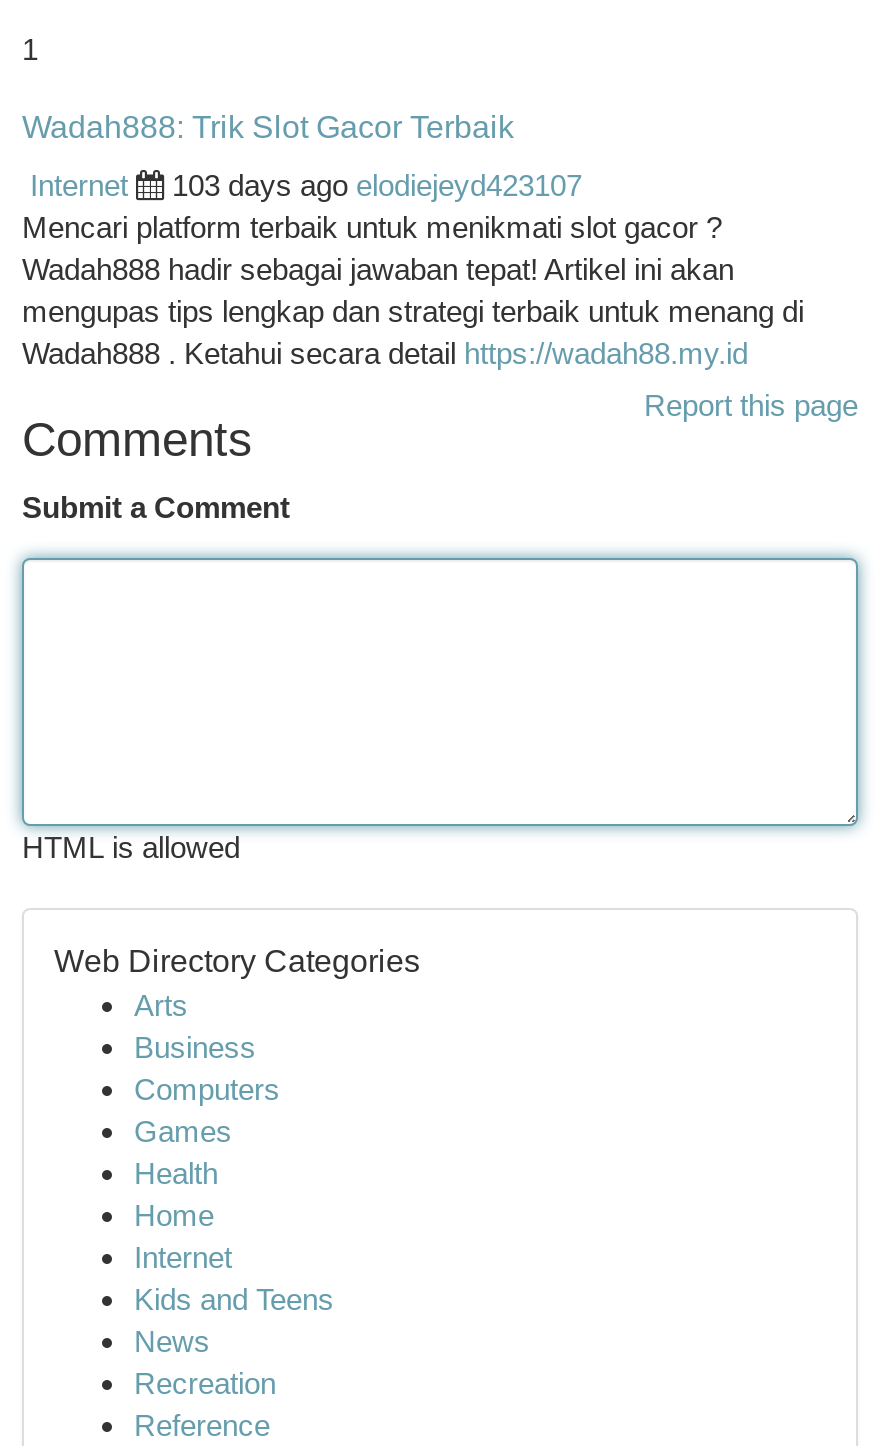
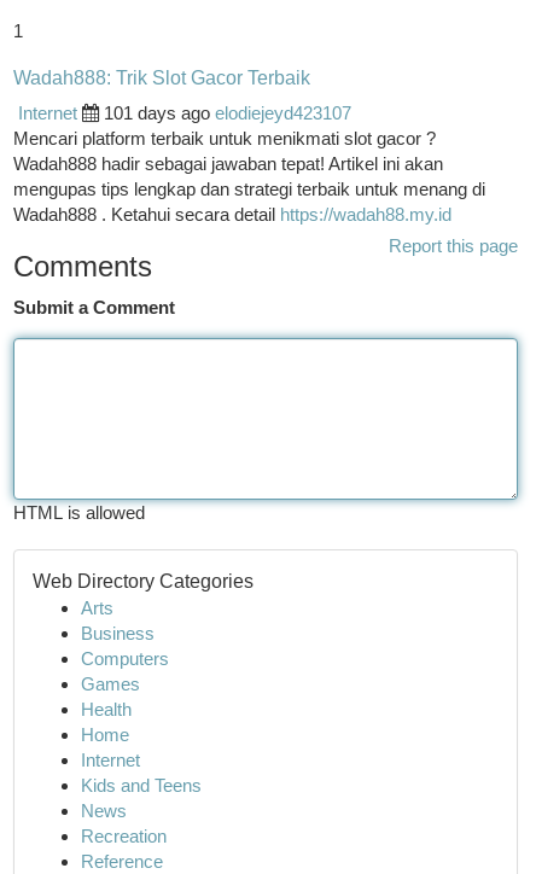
[172,168,582,202] 103 days ago elodiejeyd423107 -> [104,103,351,123] 101 days ago elodiejeyd423107

